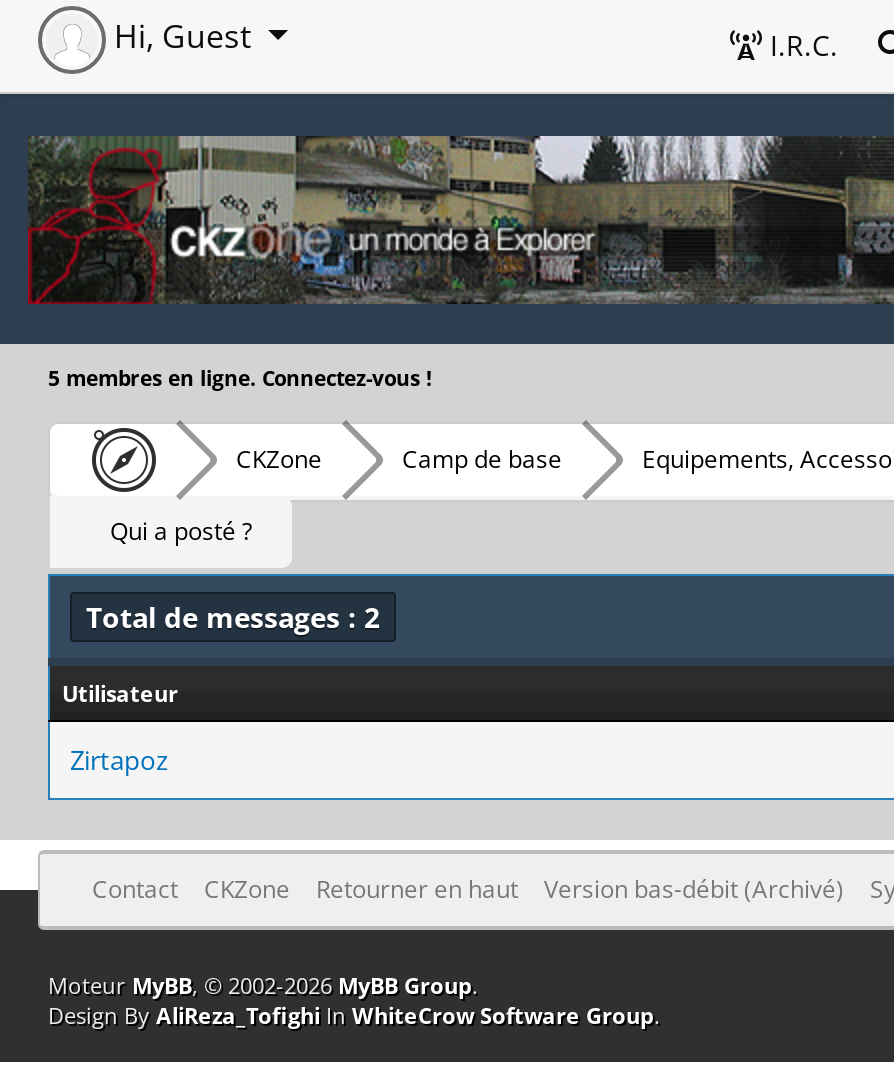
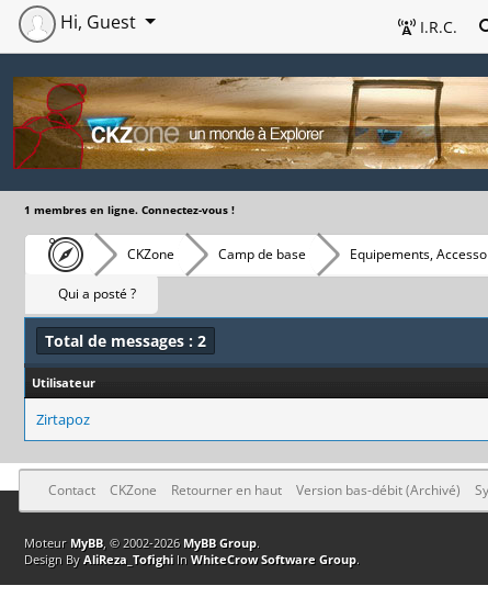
[28,136,888,391] [image] | 5 membres en ligne. Connectez-vous ! -> [12,76,485,217] [image] | 1 membres en ligne. Connectez-vous !

